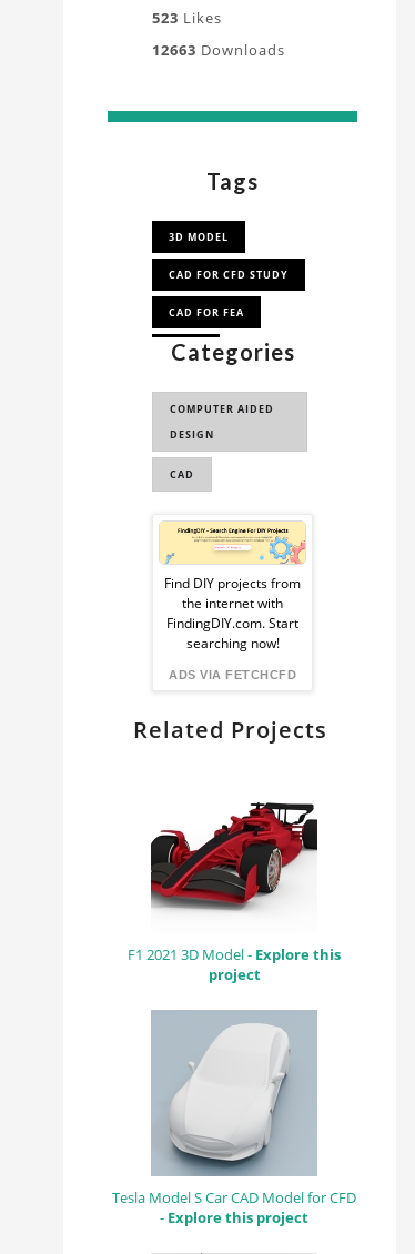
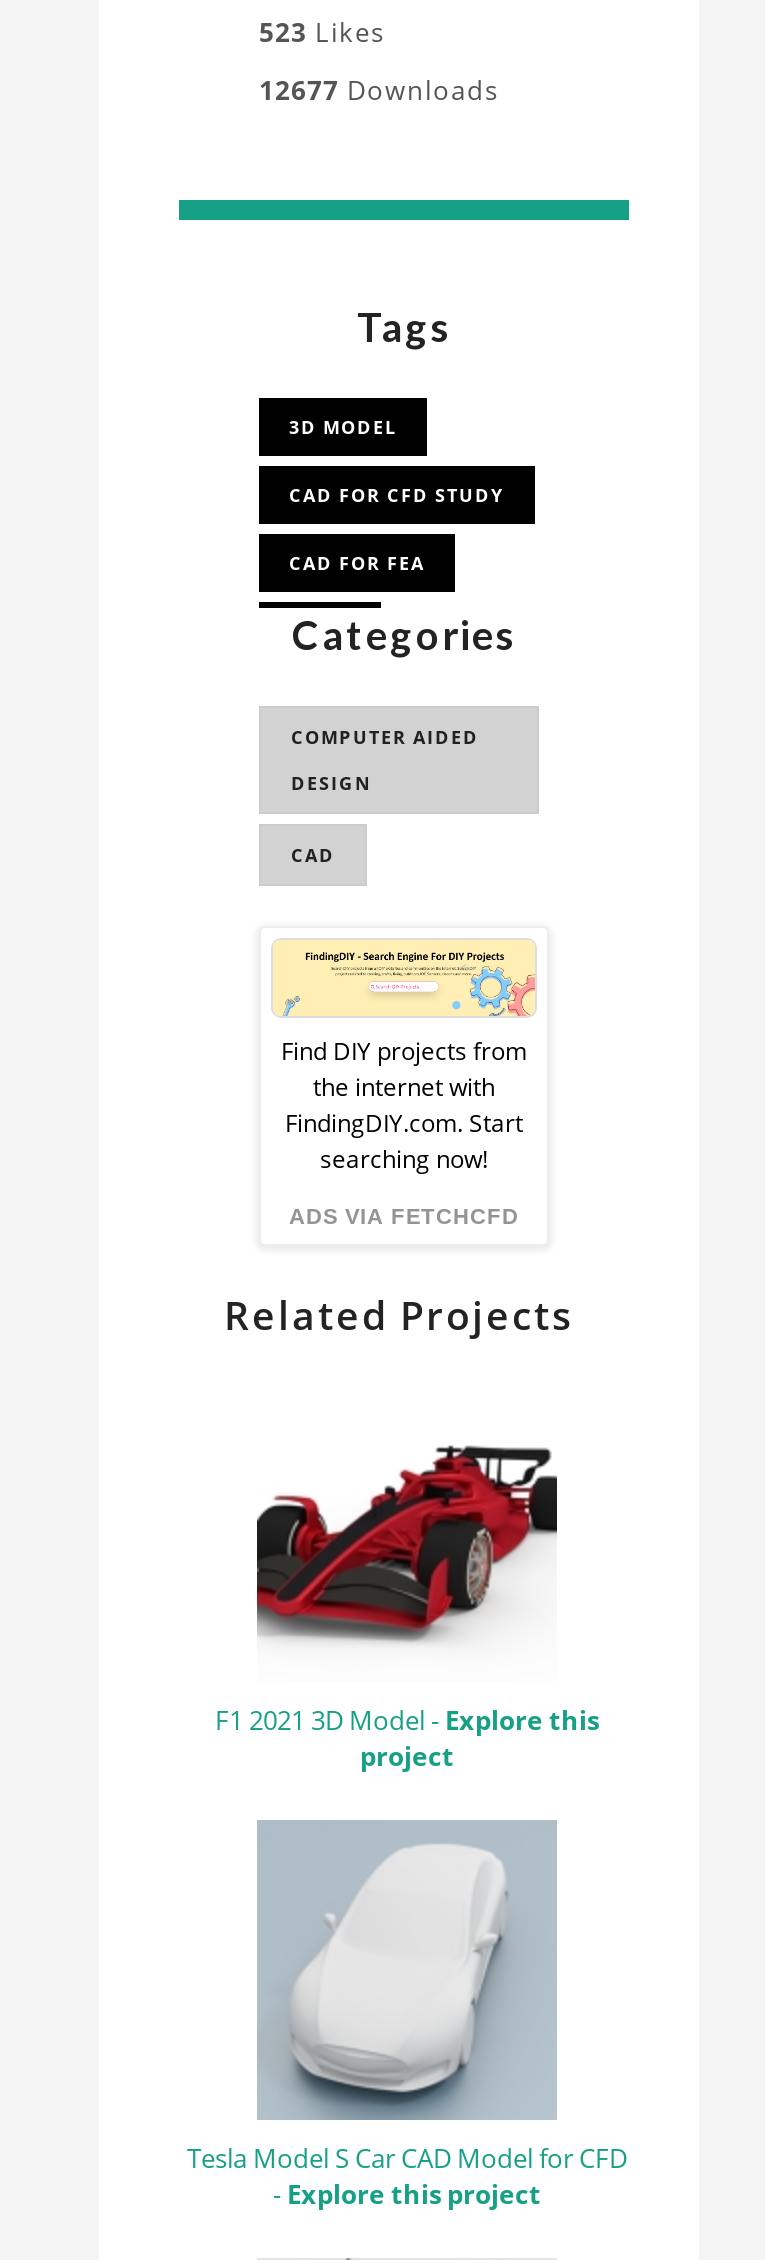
[152,40,285,60] 12663 Downloads -> [259,72,499,108] 12677 Downloads

